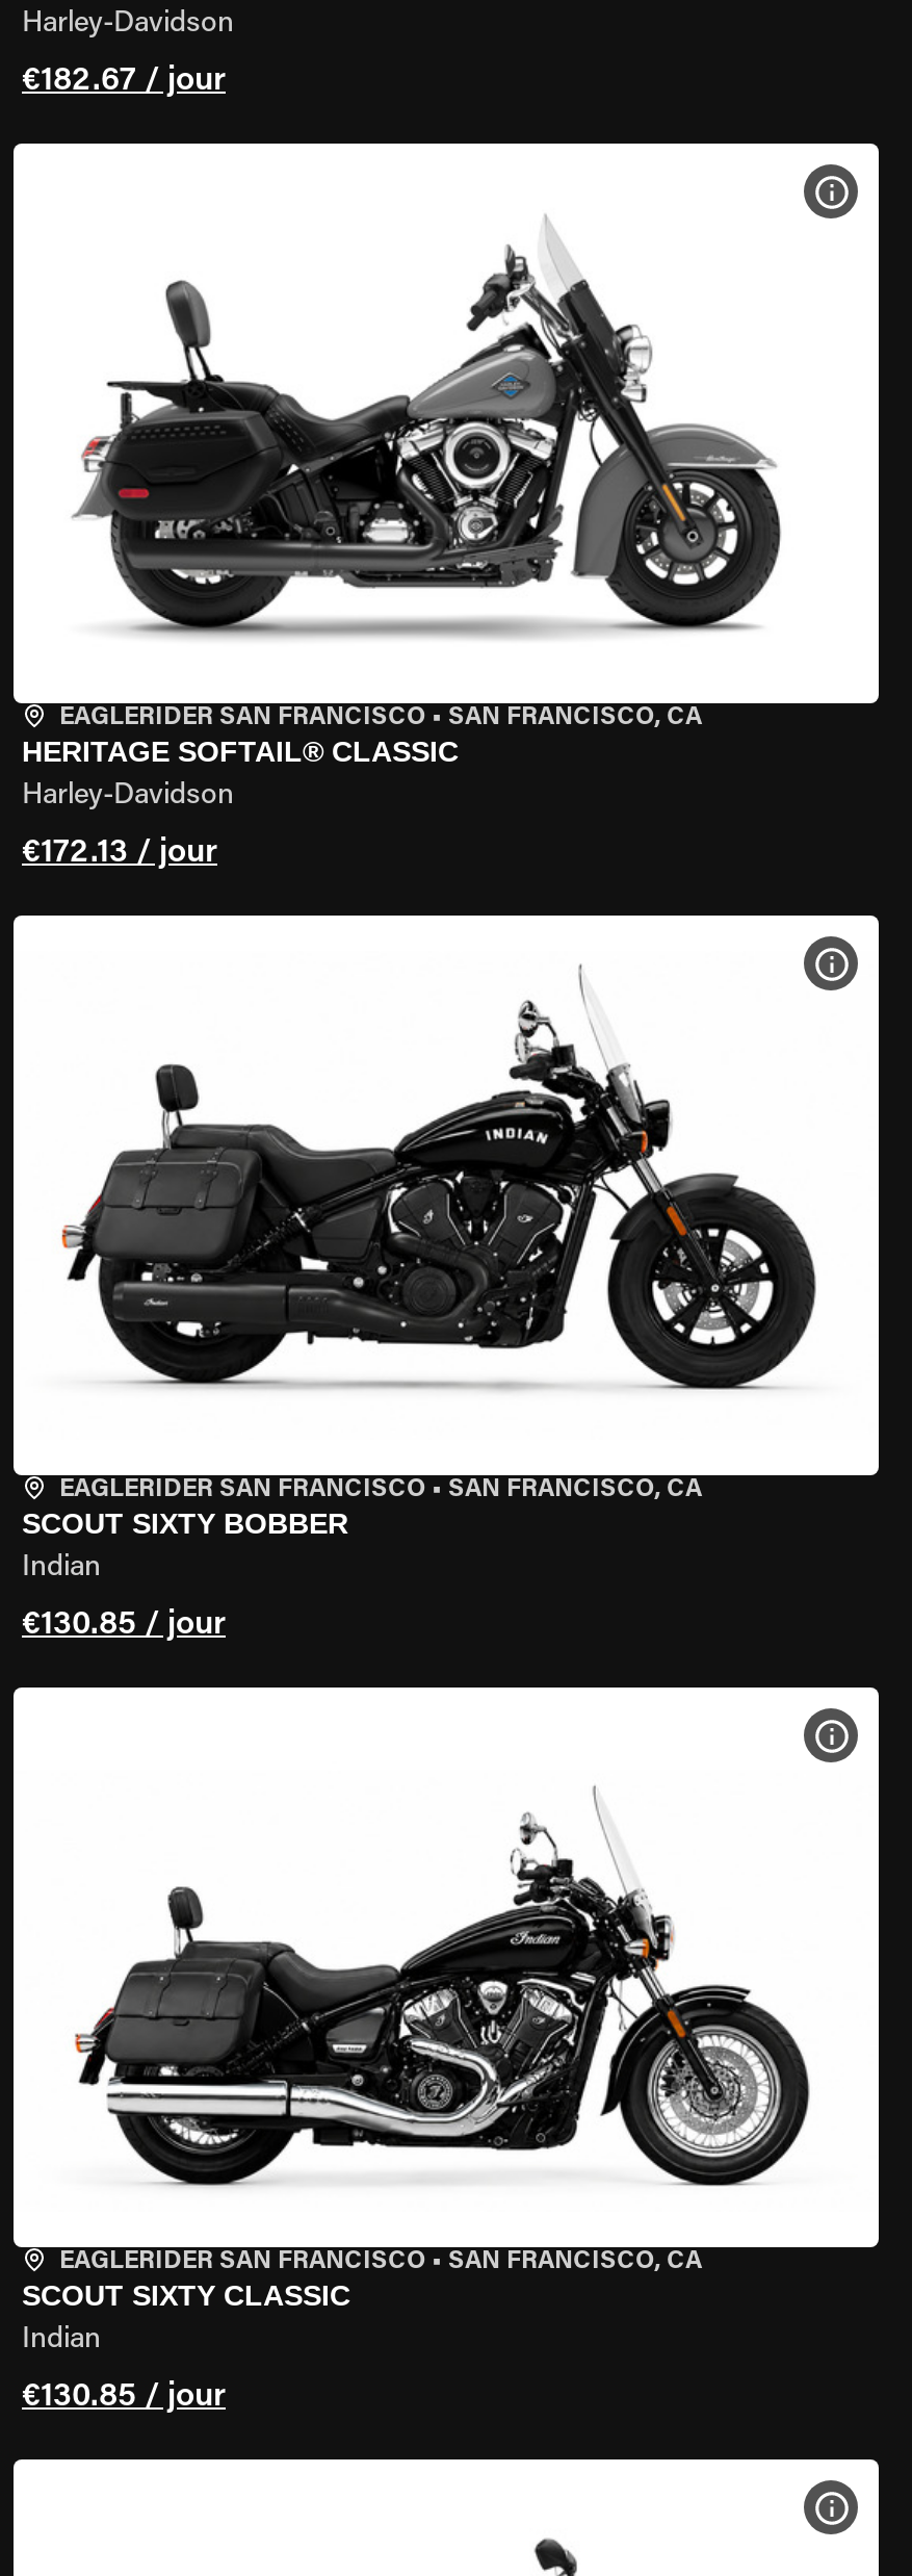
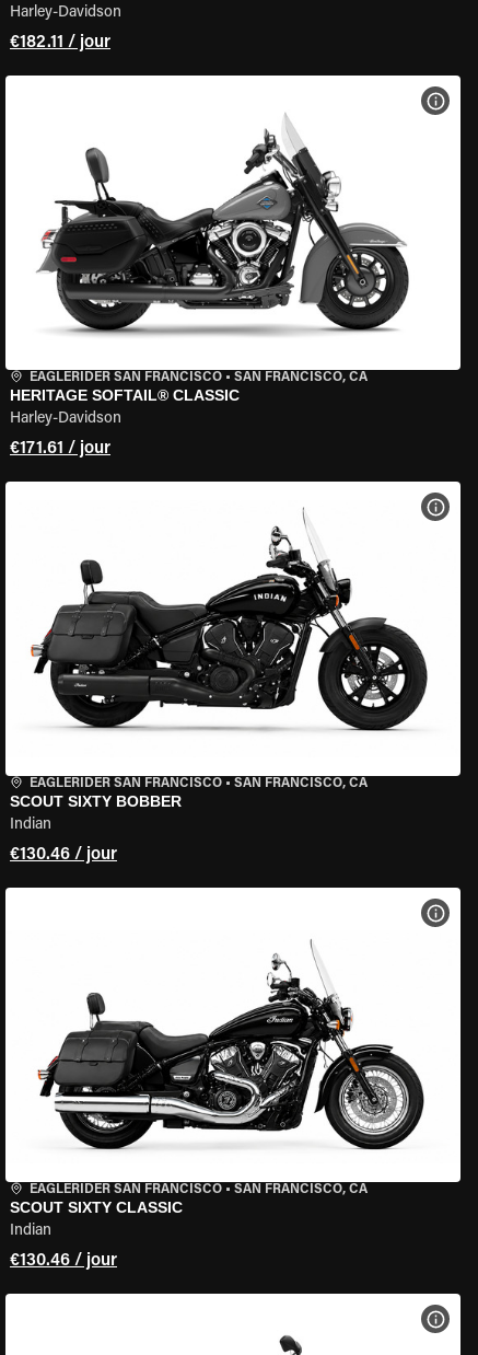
[22,65,226,98] €182.67 / jour -> [10,34,110,51] €182.11 / jour
[22,836,217,870] €172.13 / jour -> [10,440,110,458] €171.61 / jour
[22,1608,226,1642] €130.85 / jour -> [10,846,117,864] €130.46 / jour
[22,2380,226,2414] €130.85 / jour -> [10,1252,117,1270] €130.46 / jour

